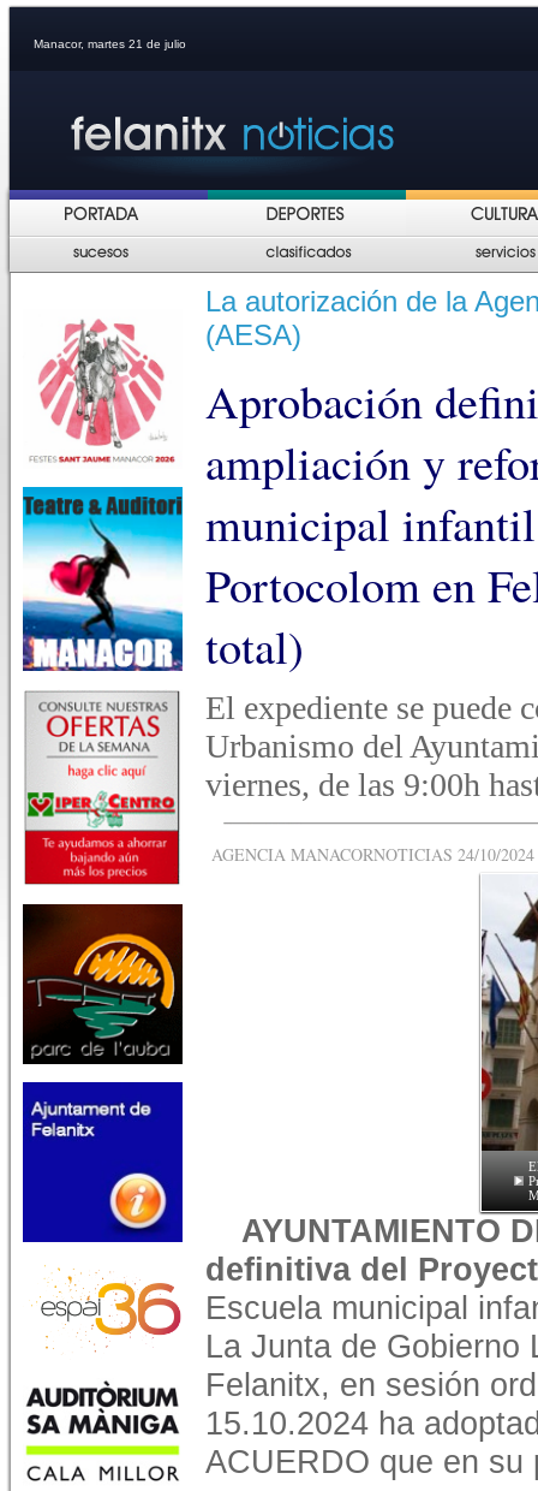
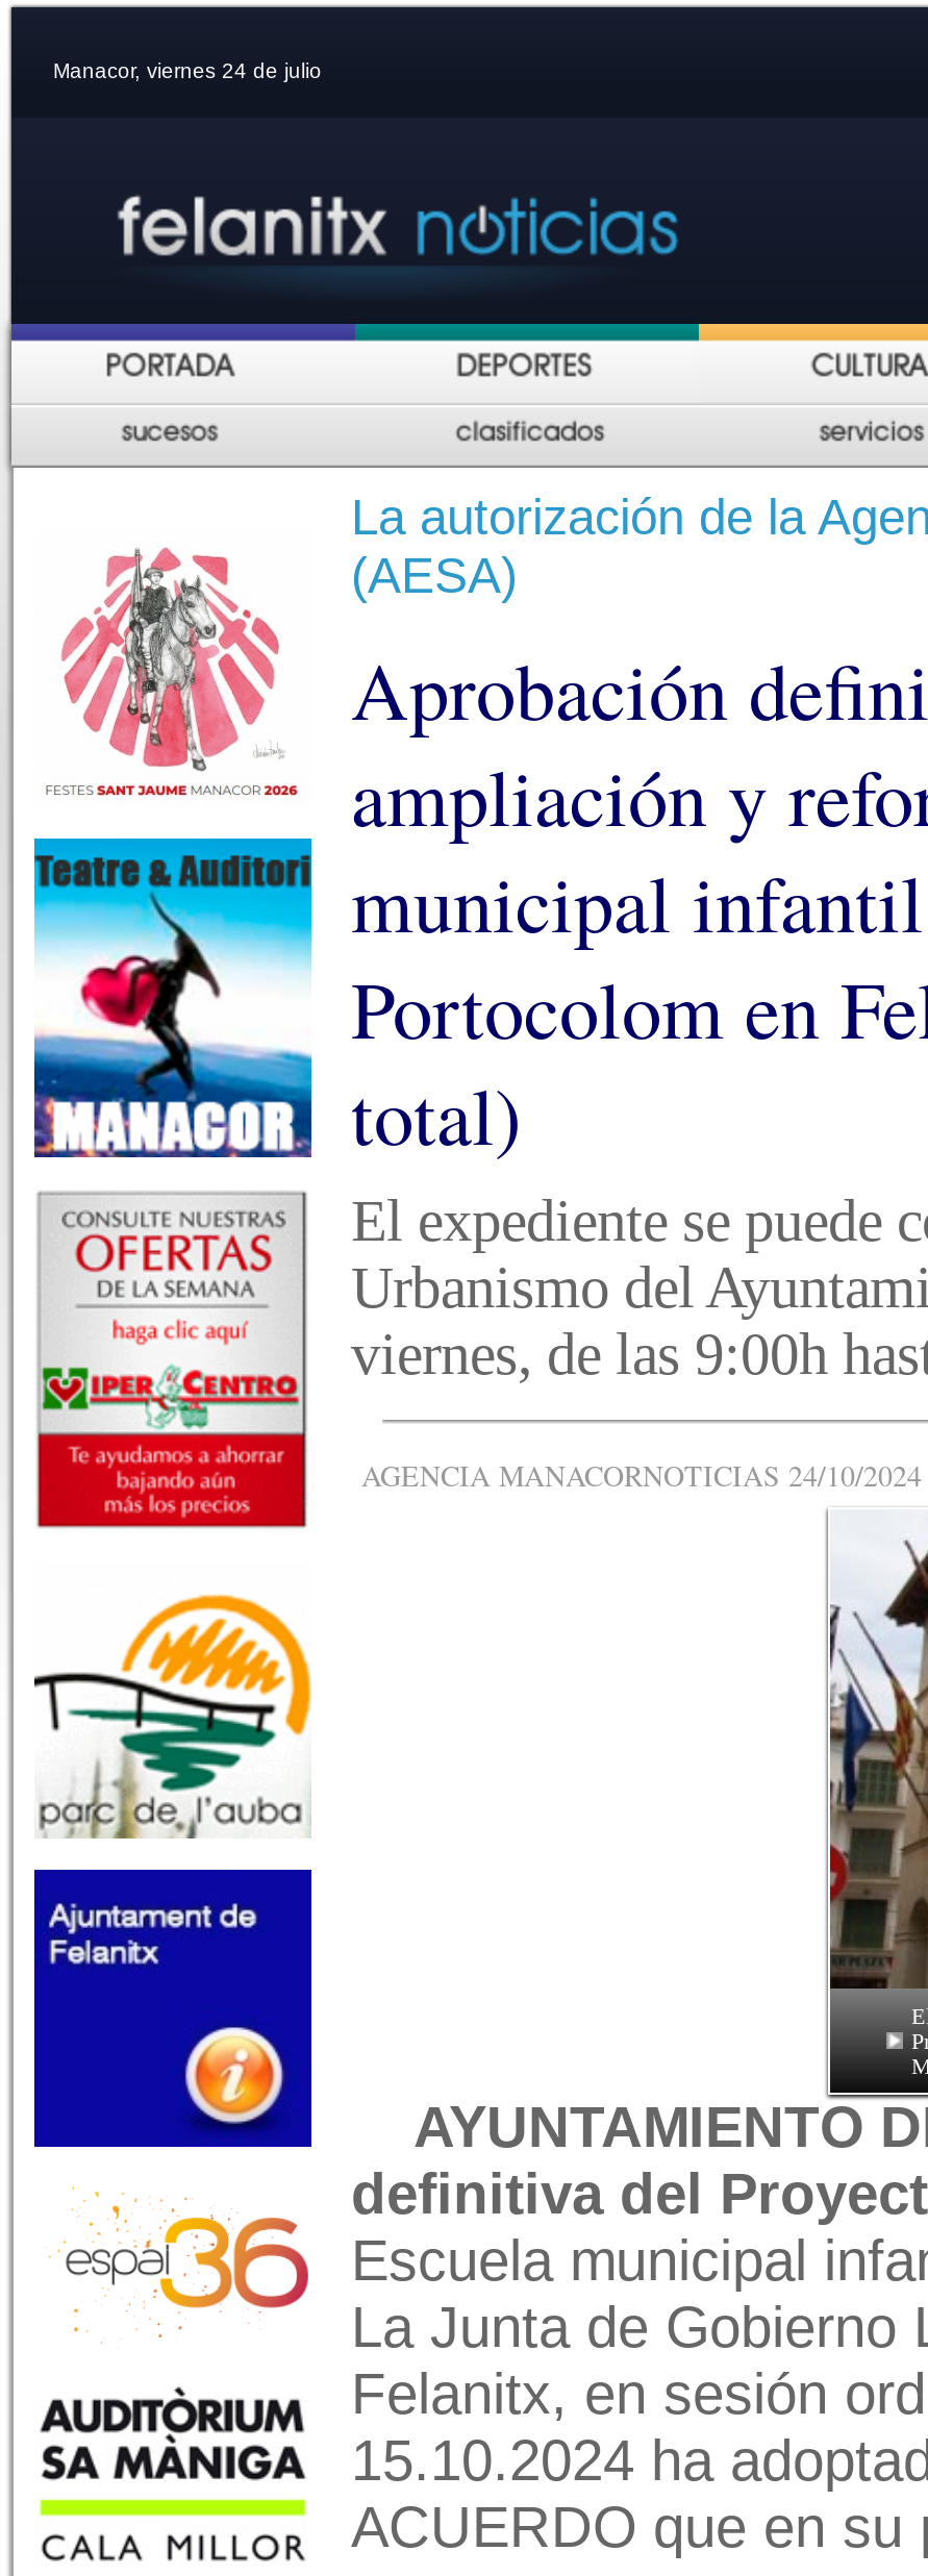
[34,37,186,51] Manacor, martes 21 de julio -> [53,59,322,82] Manacor, viernes 24 de julio
[22,903,184,1065] [image] -> [34,1561,311,1841] [image]

